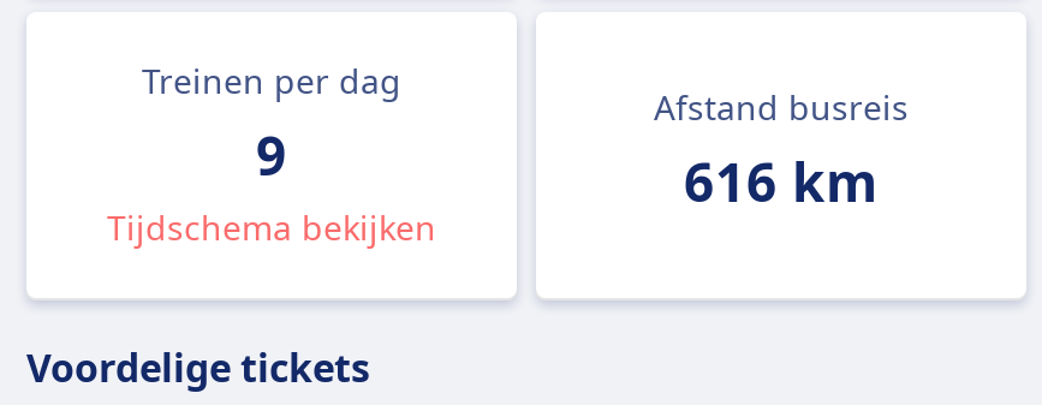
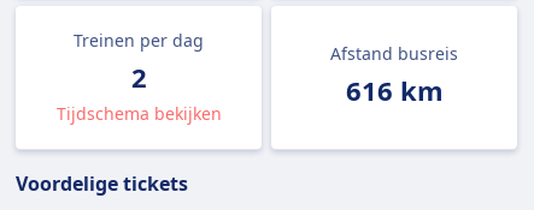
[256,118,287,190] 9 -> [131,59,146,95] 2

